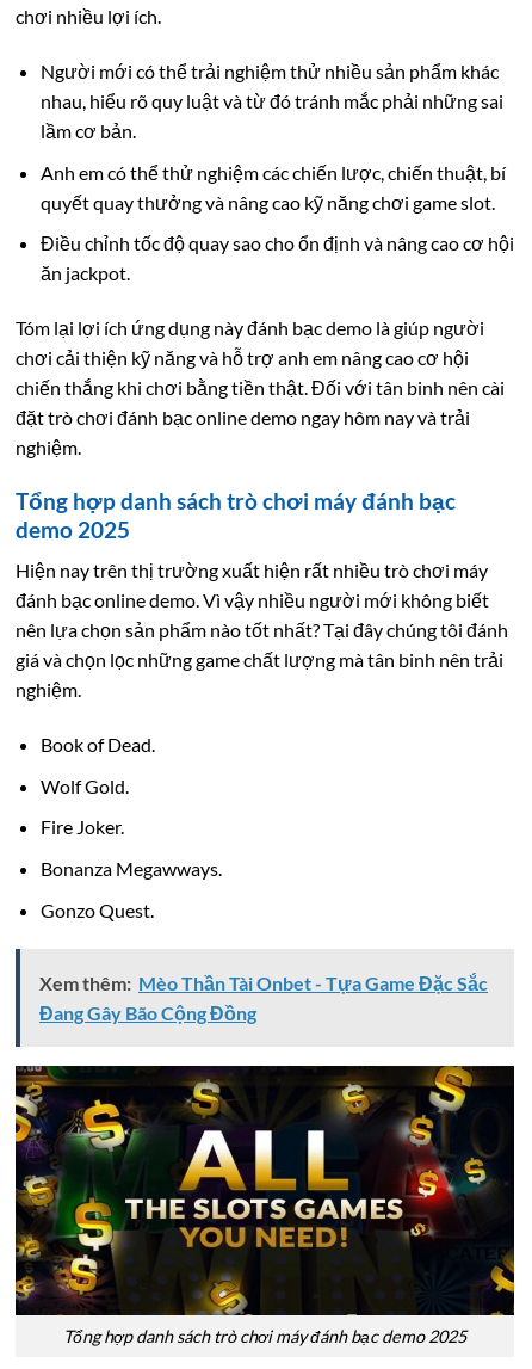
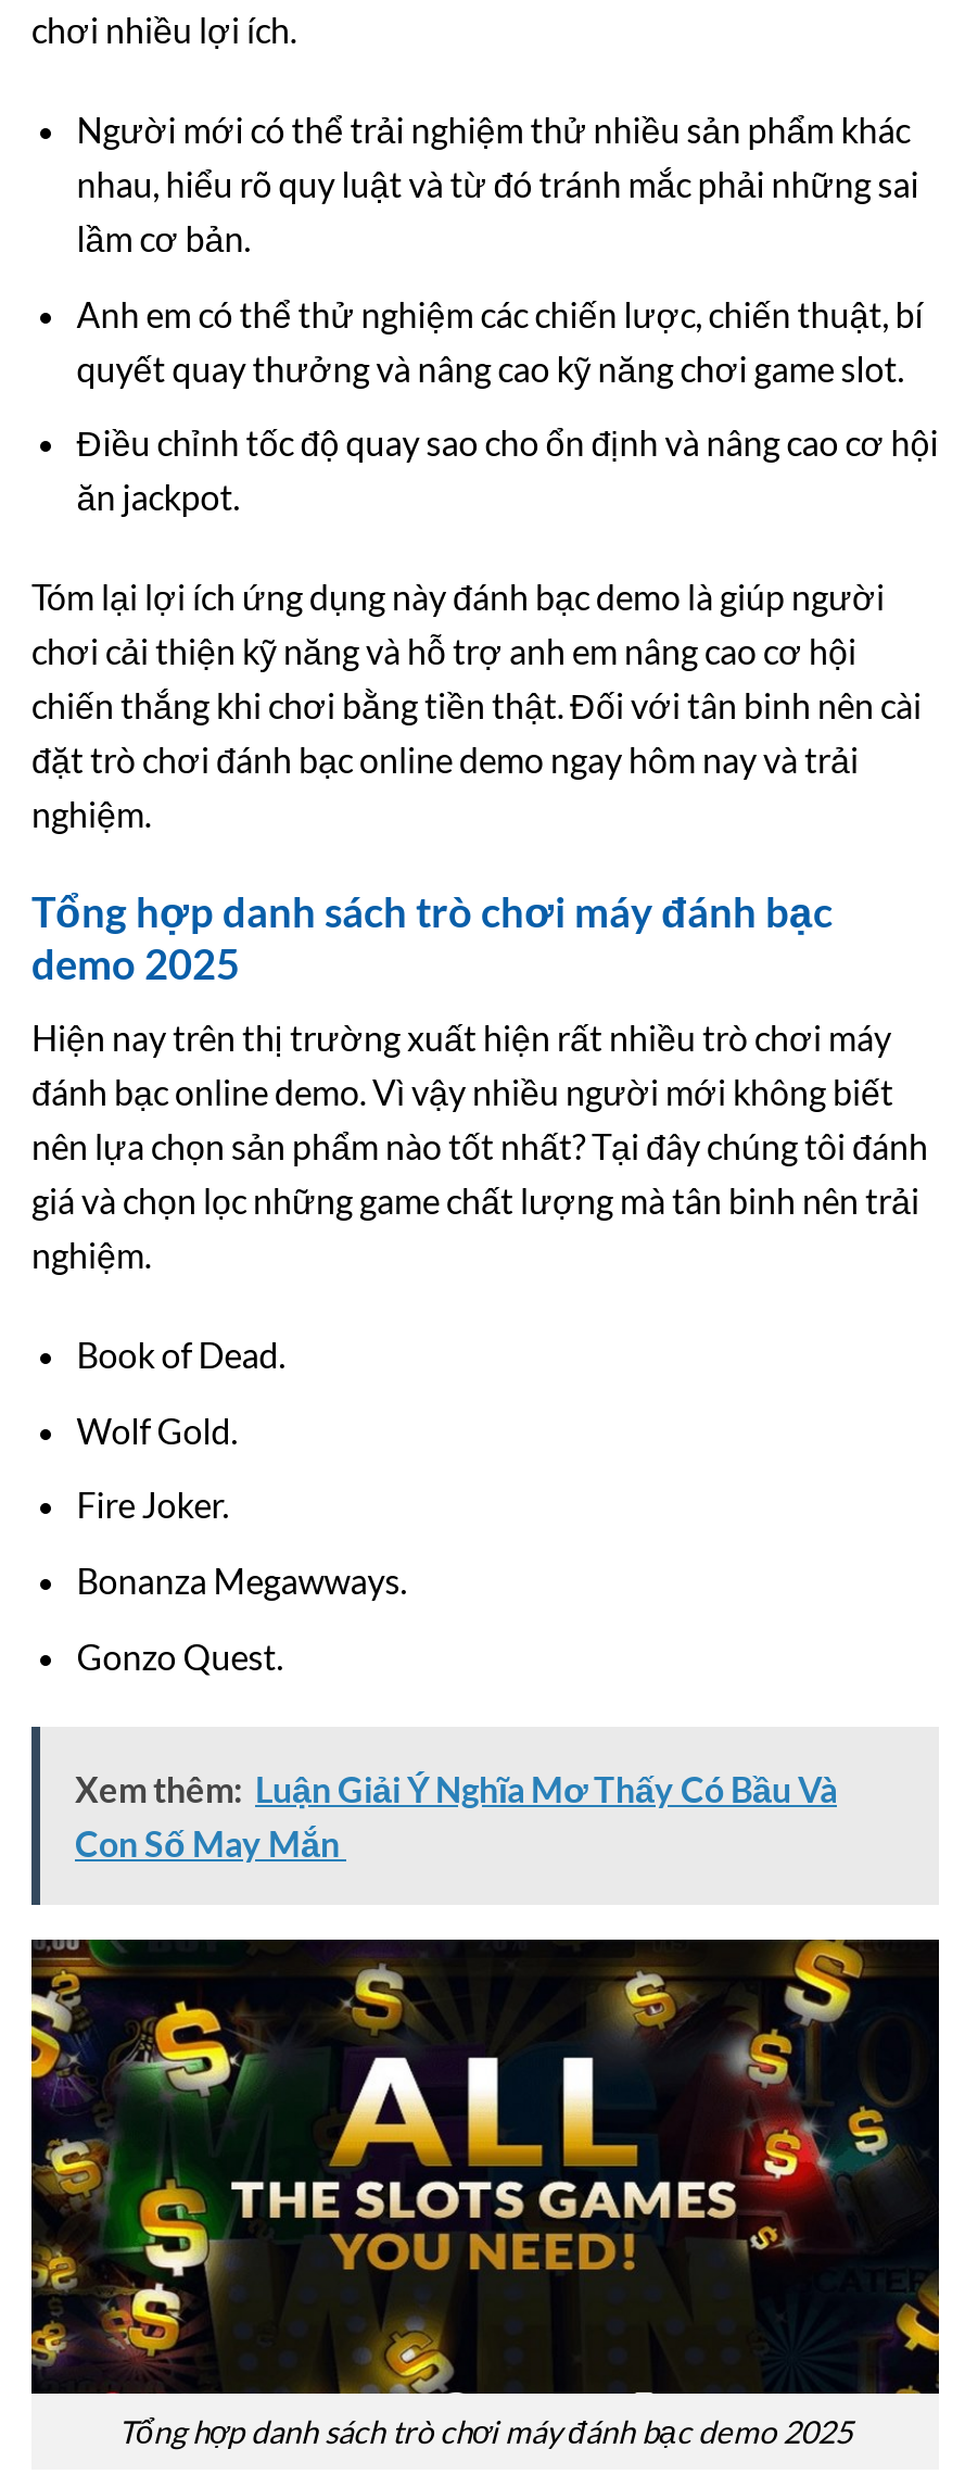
[39,972,488,1025] Xem thêm: Mèo Thần Tài Onbet - Tựa Game Đặc Sắc | Đang Gây Bão Cộng Đồng -> [75,1769,837,1864] Xem thêm: Luận Giải Ý Nghĩa Mơ Thấy Có Bầu Và | Con Số May Mắn

